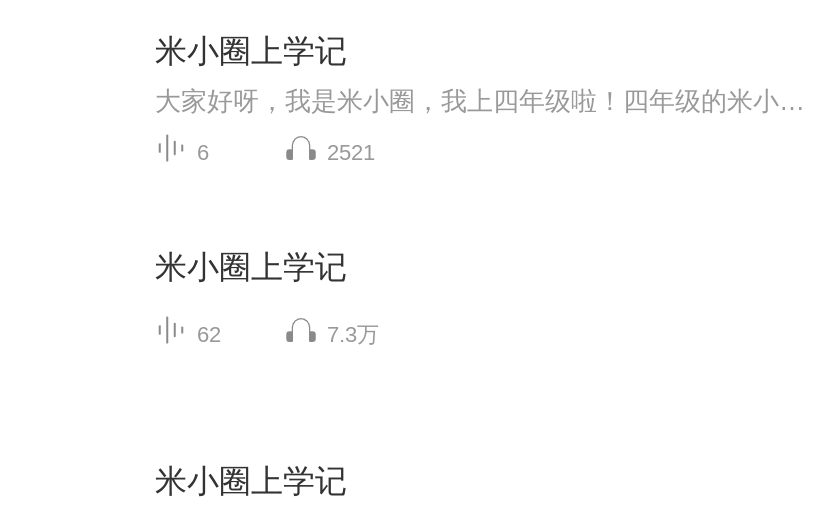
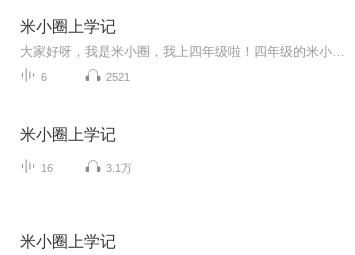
[197,322,221,346] 62 -> [41,162,53,174] 16
[327,322,379,346] 7.3万 -> [106,162,132,174] 3.1万

